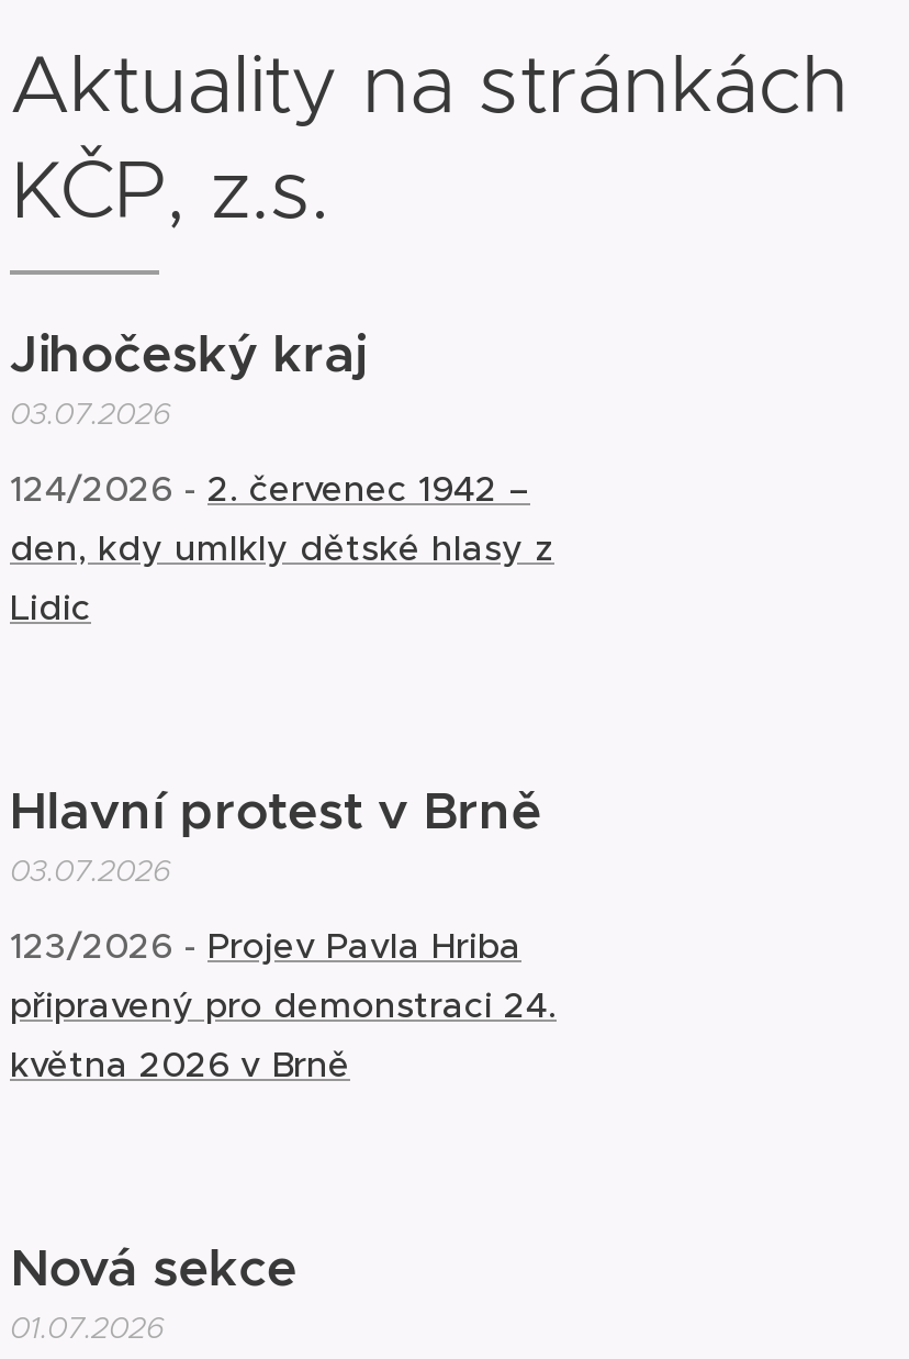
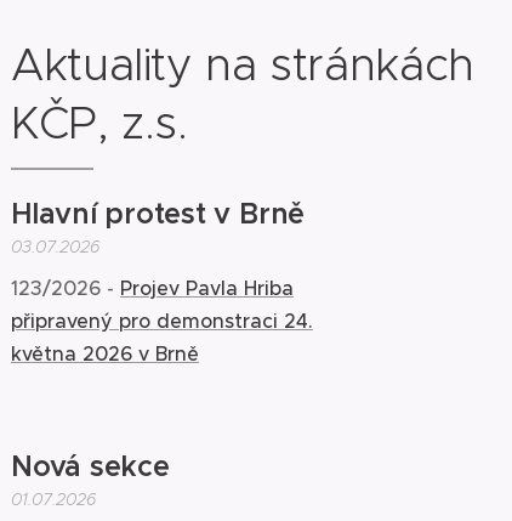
[10,321,554,628] Jihočeský kraj | 03.07.2026 | 124/2026 - 2. červenec 1942 – | den, kdy umlkly dětské hlasy z | Lidic -> none

